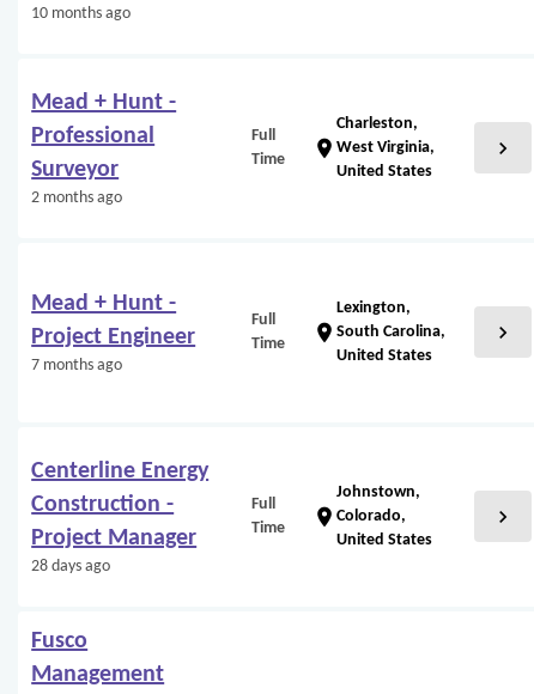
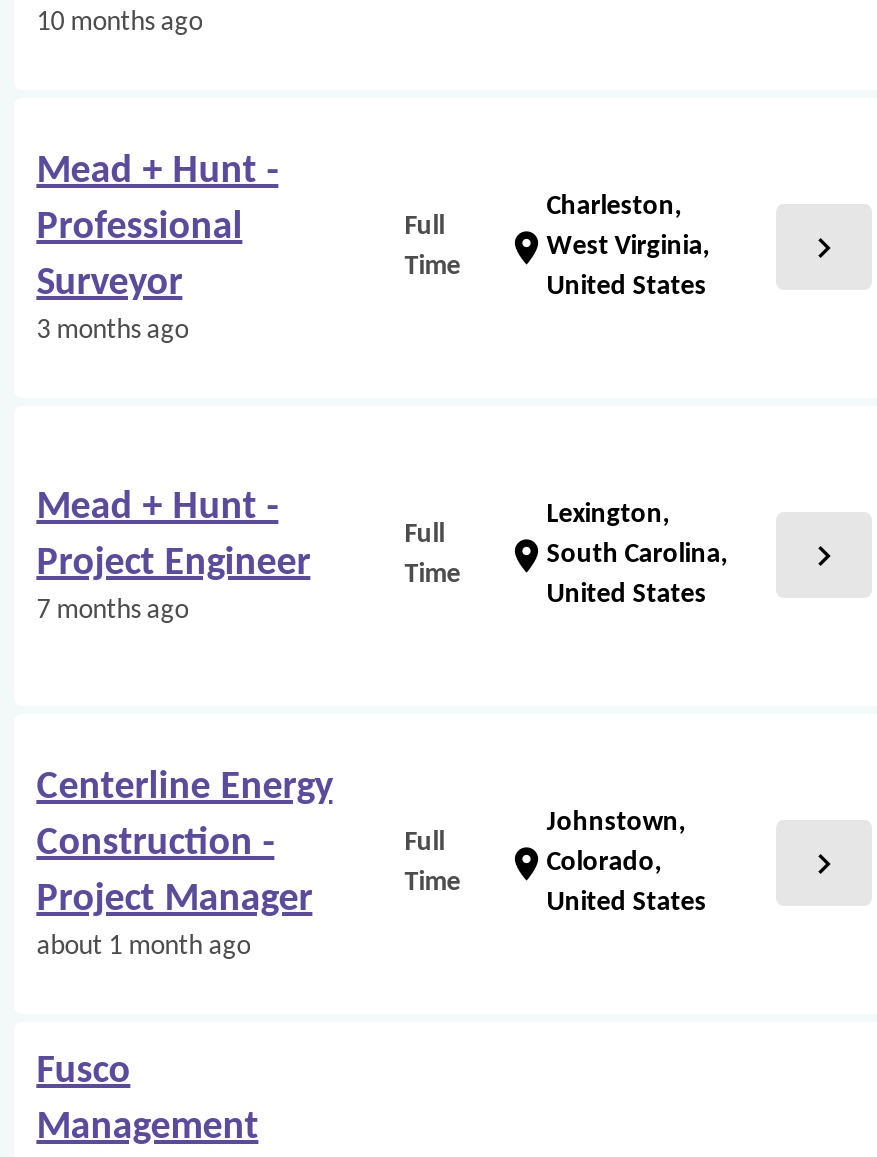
[31,189,122,207] 2 months ago -> [36,316,188,346] 3 months ago
[31,558,110,576] 28 days ago -> [36,932,250,962] about 1 month ago

